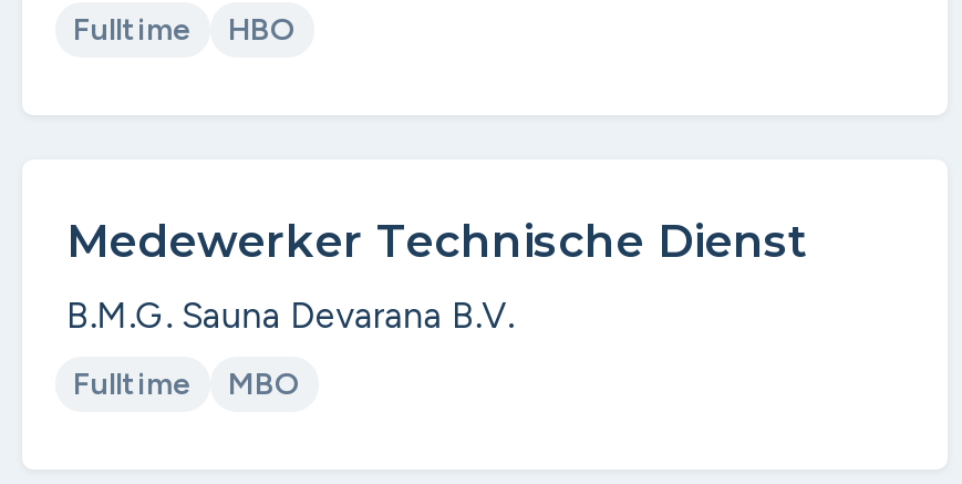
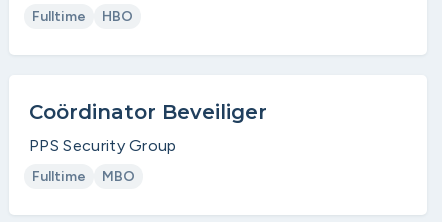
[66,215,810,268] Medewerker Technische Dienst -> [29,100,267,124] Coördinator Beveiliger
[66,295,514,337] B.M.G. Sauna Devarana B.V. -> [29,136,177,155] PPS Security Group

